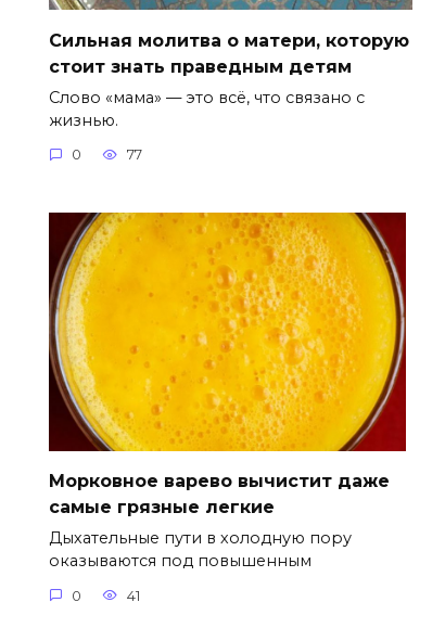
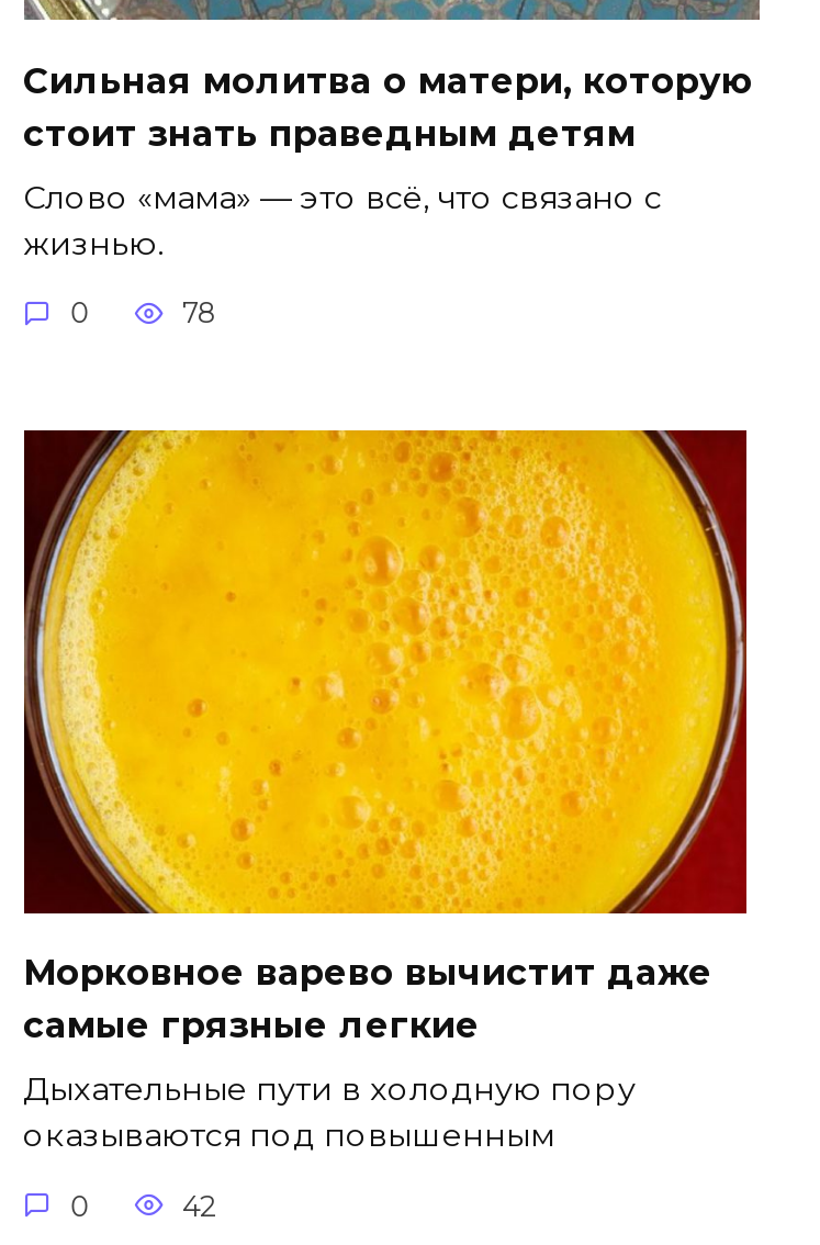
[127,147,142,163] 77 -> [182,297,217,330] 78
[127,587,140,604] 41 -> [182,1189,215,1222] 42

